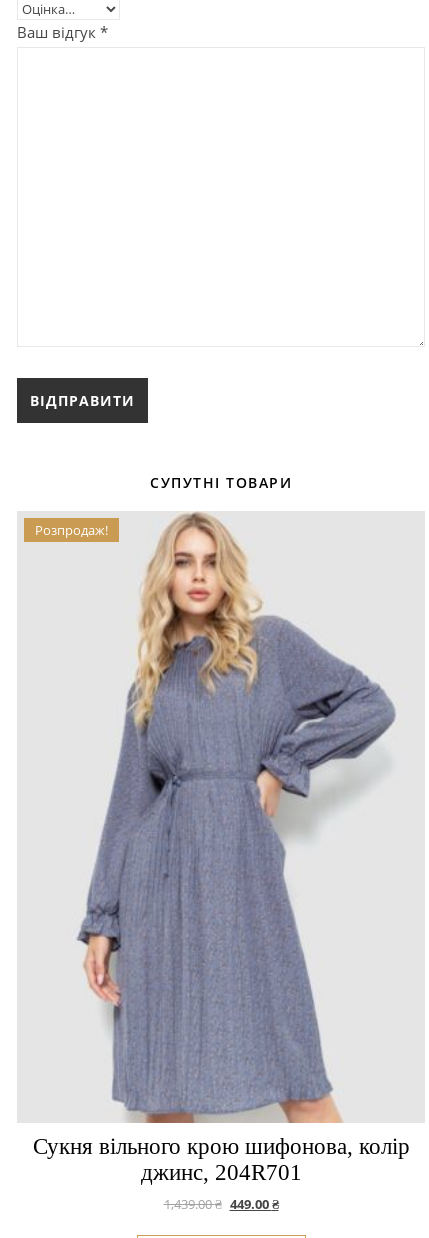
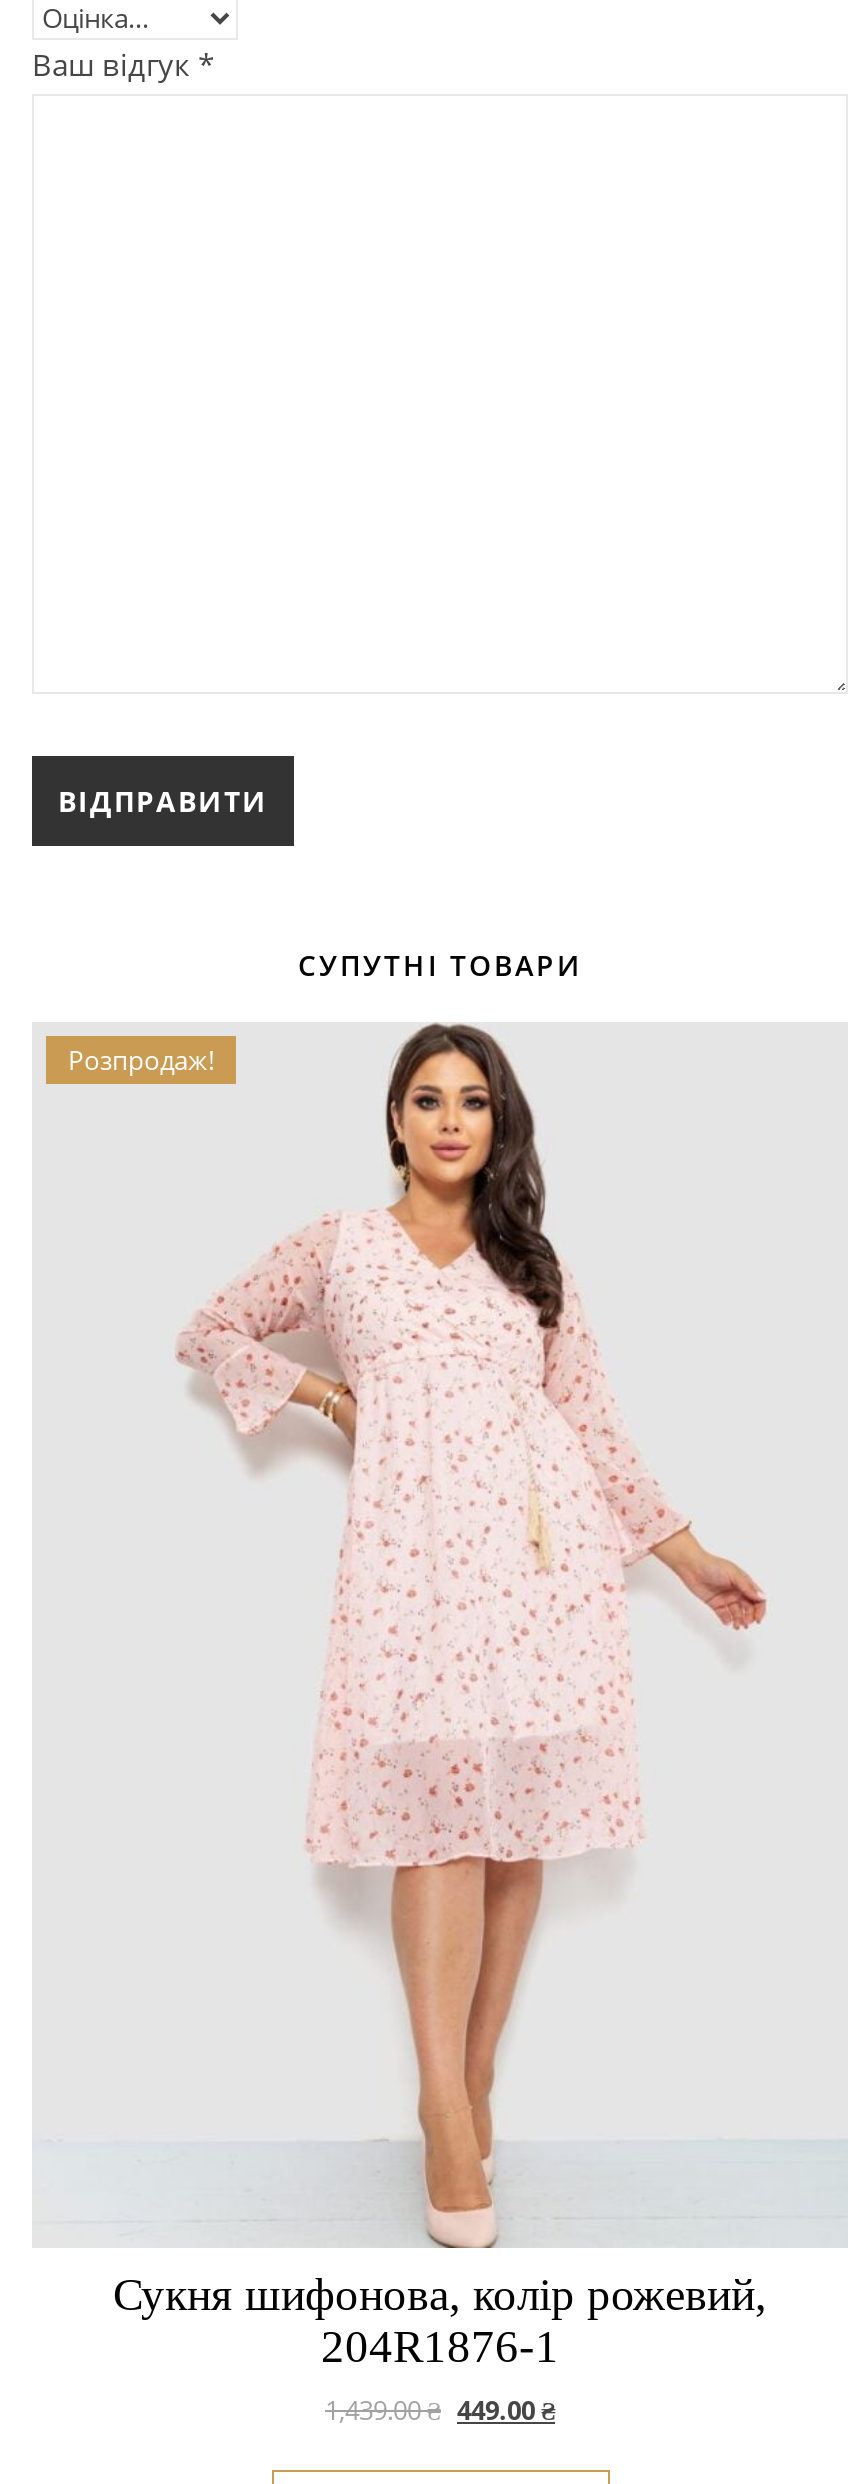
[32,512,409,1185] [image] | Сукня вільного крою шифонова, колір | джинс, 204R701 -> [113,1022,788,2371] [image] | Сукня шифонова, колір рожевий, | 204R1876-1

